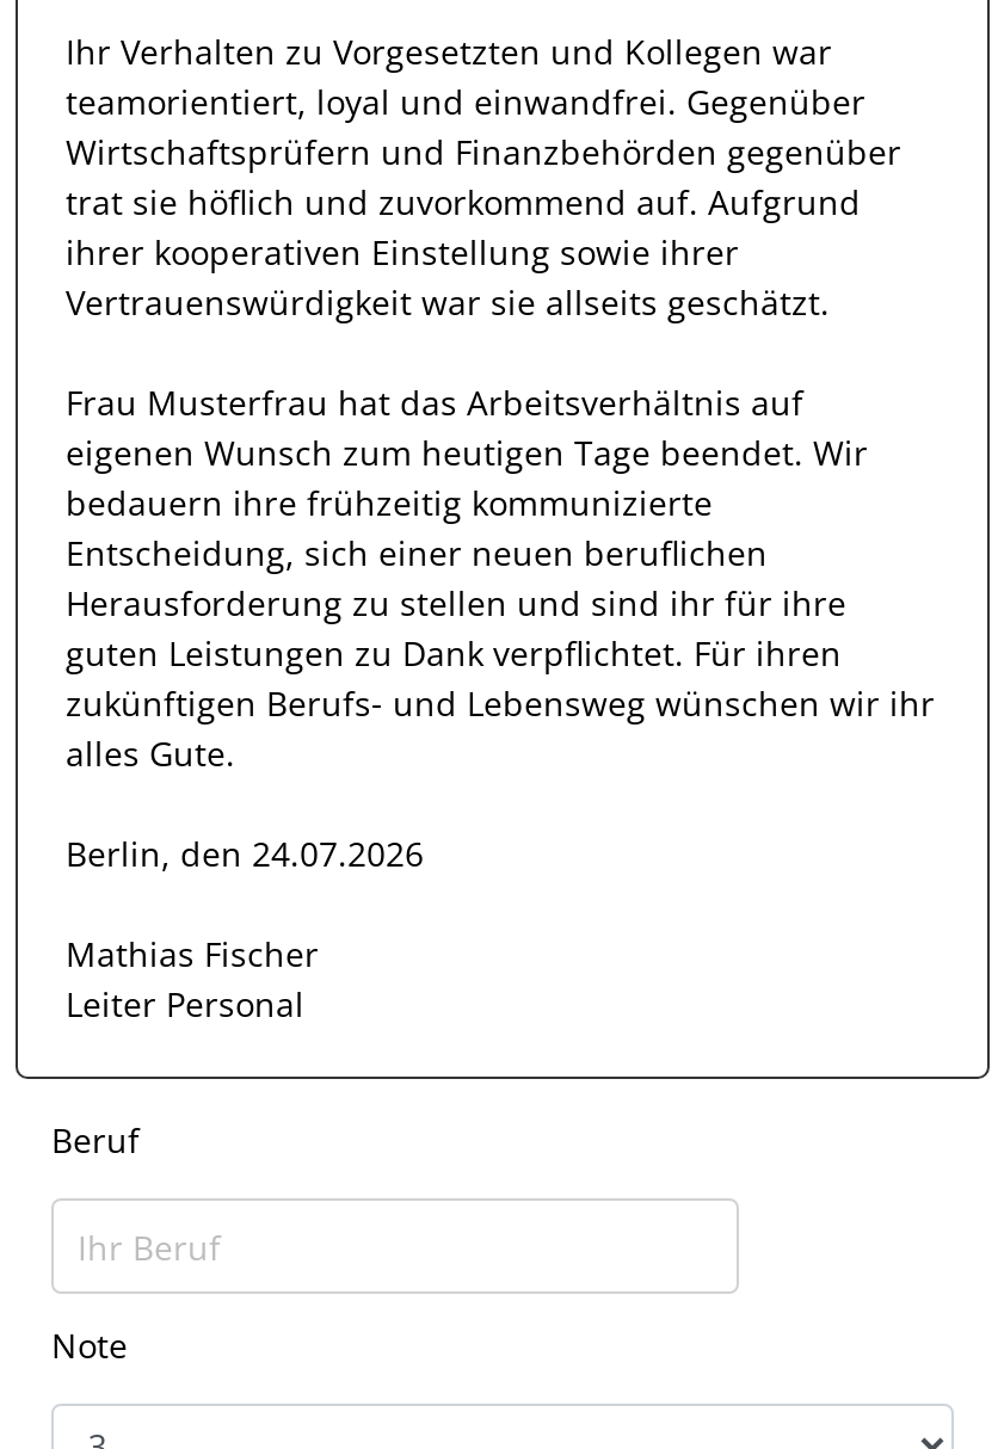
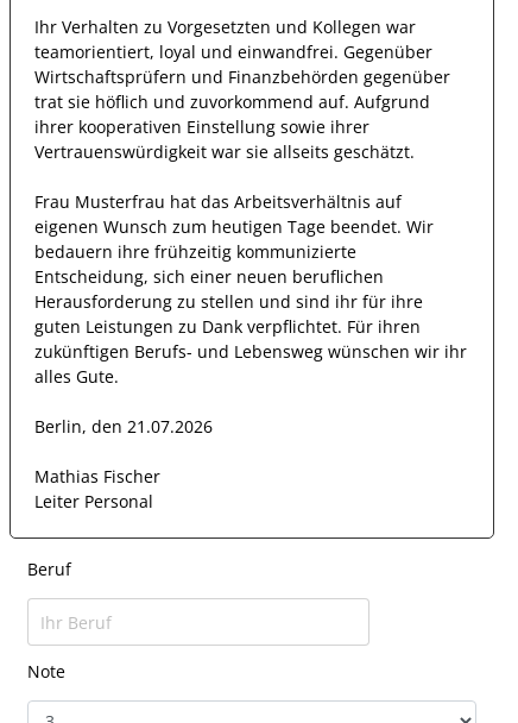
[66,831,424,876] Berlin, den 24.07.2026 -> [34,415,213,438] Berlin, den 21.07.2026

